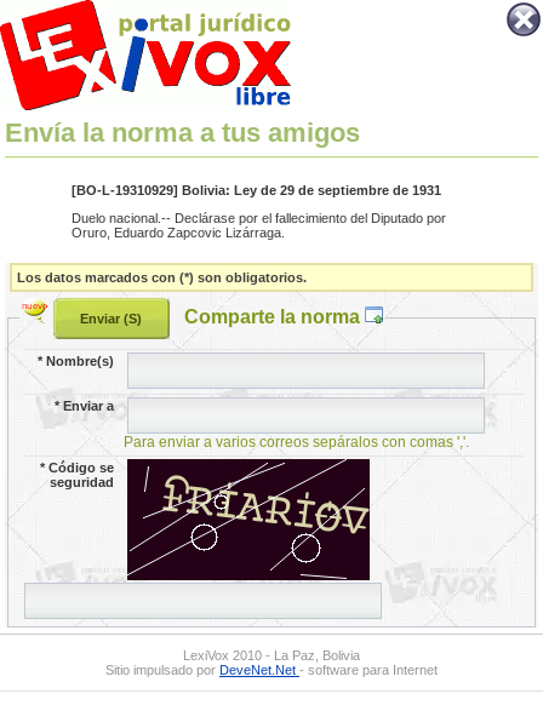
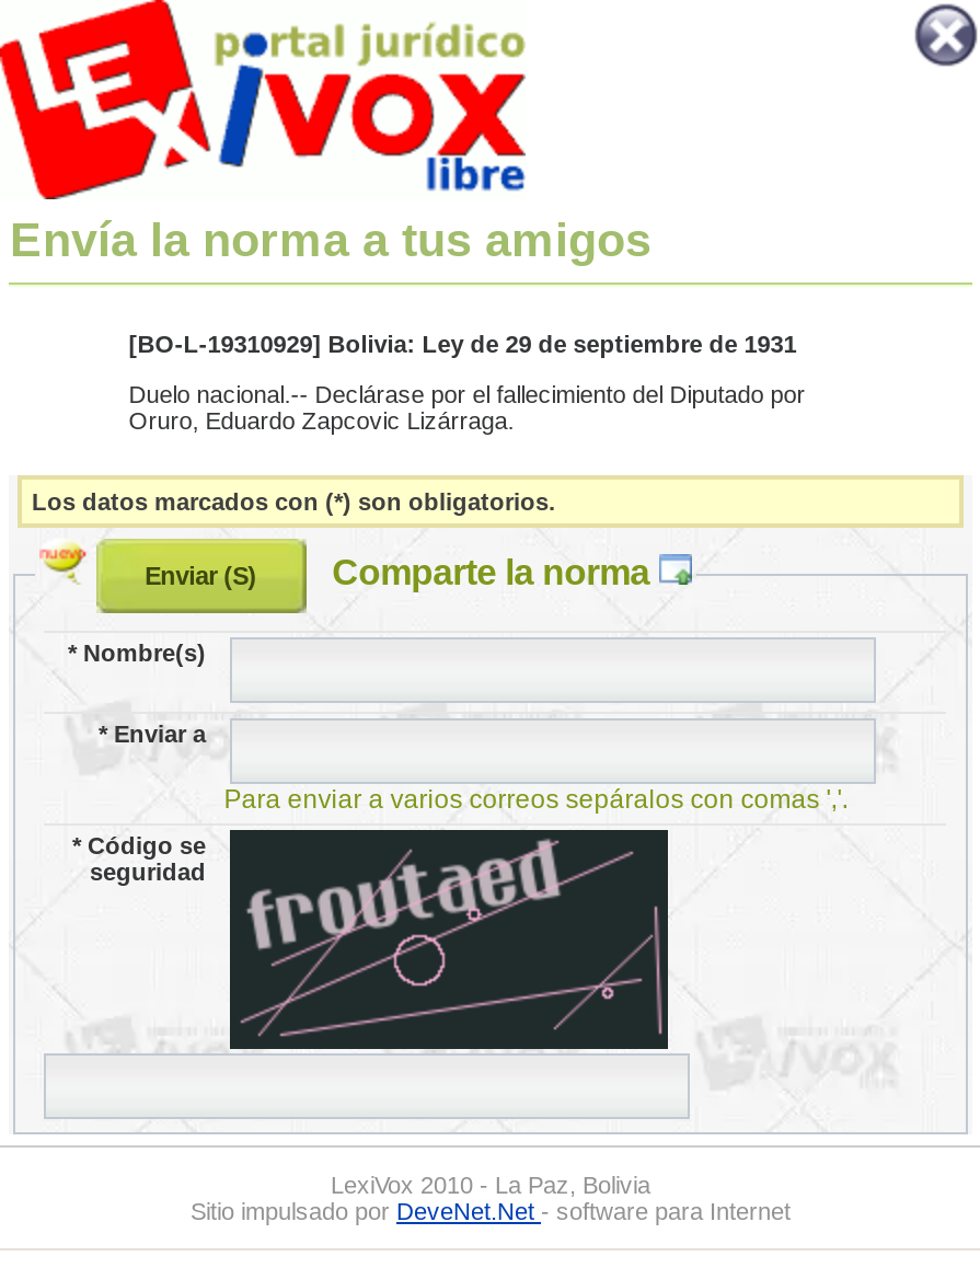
[127,459,370,580] [image] -> [232,832,668,1047] [image]

